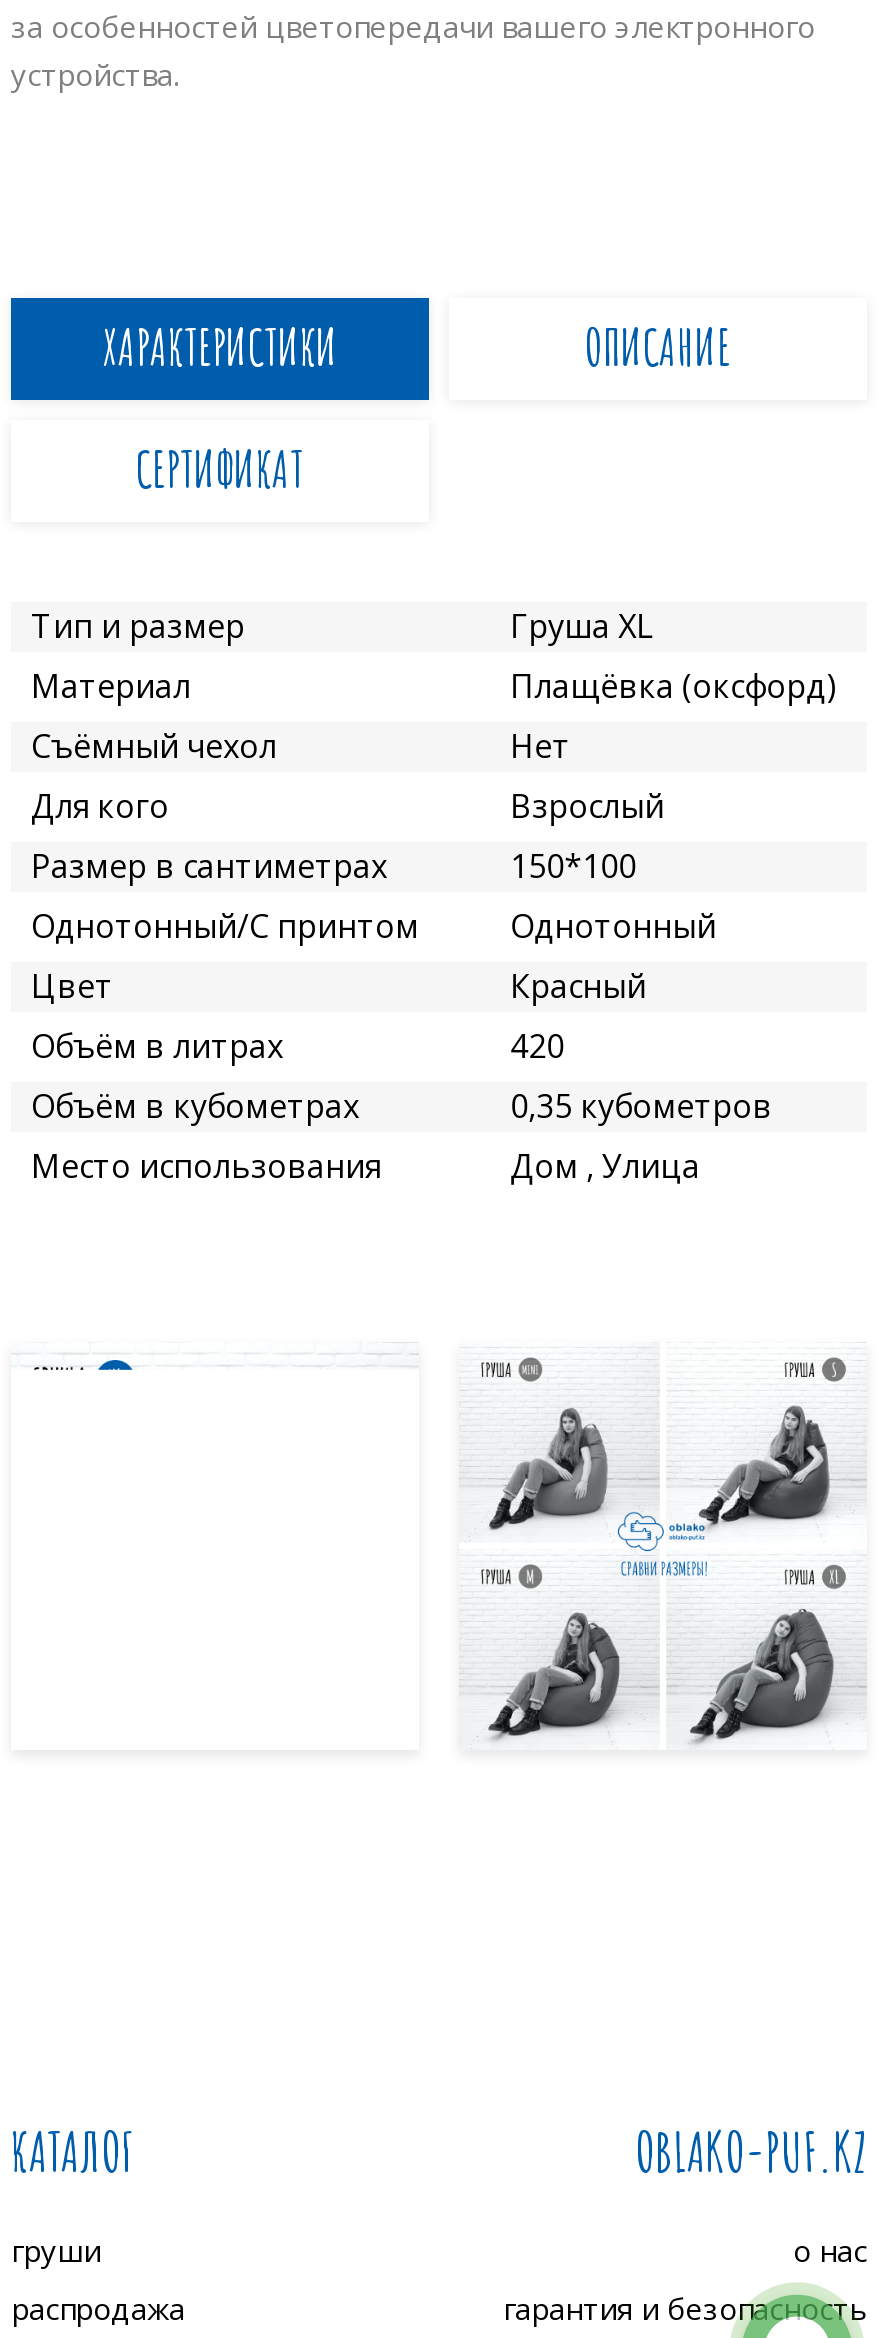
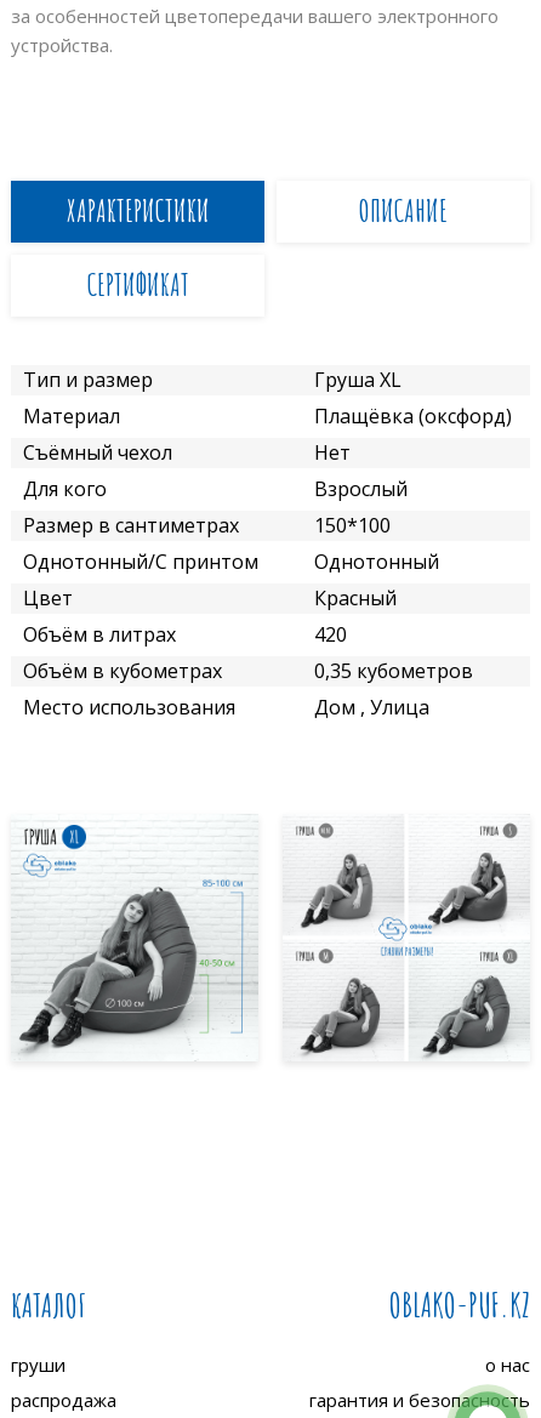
none -> [12,830,258,1057] [image]

